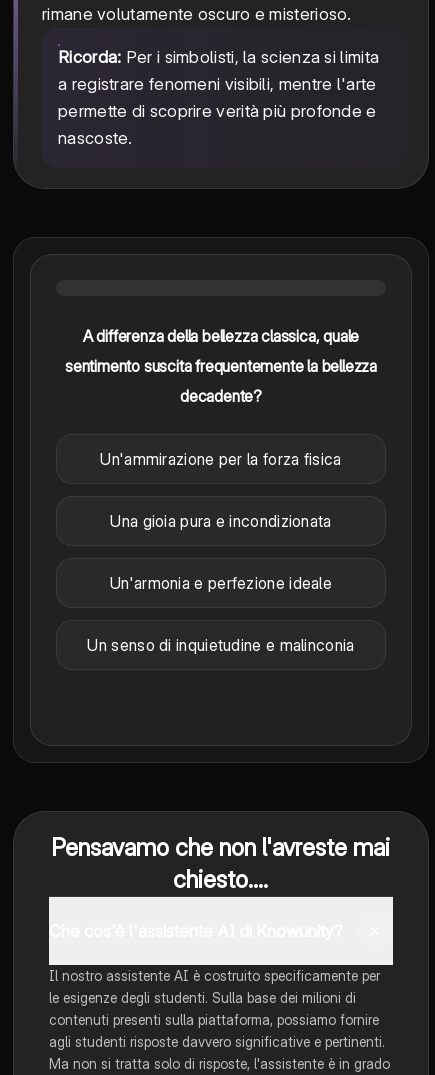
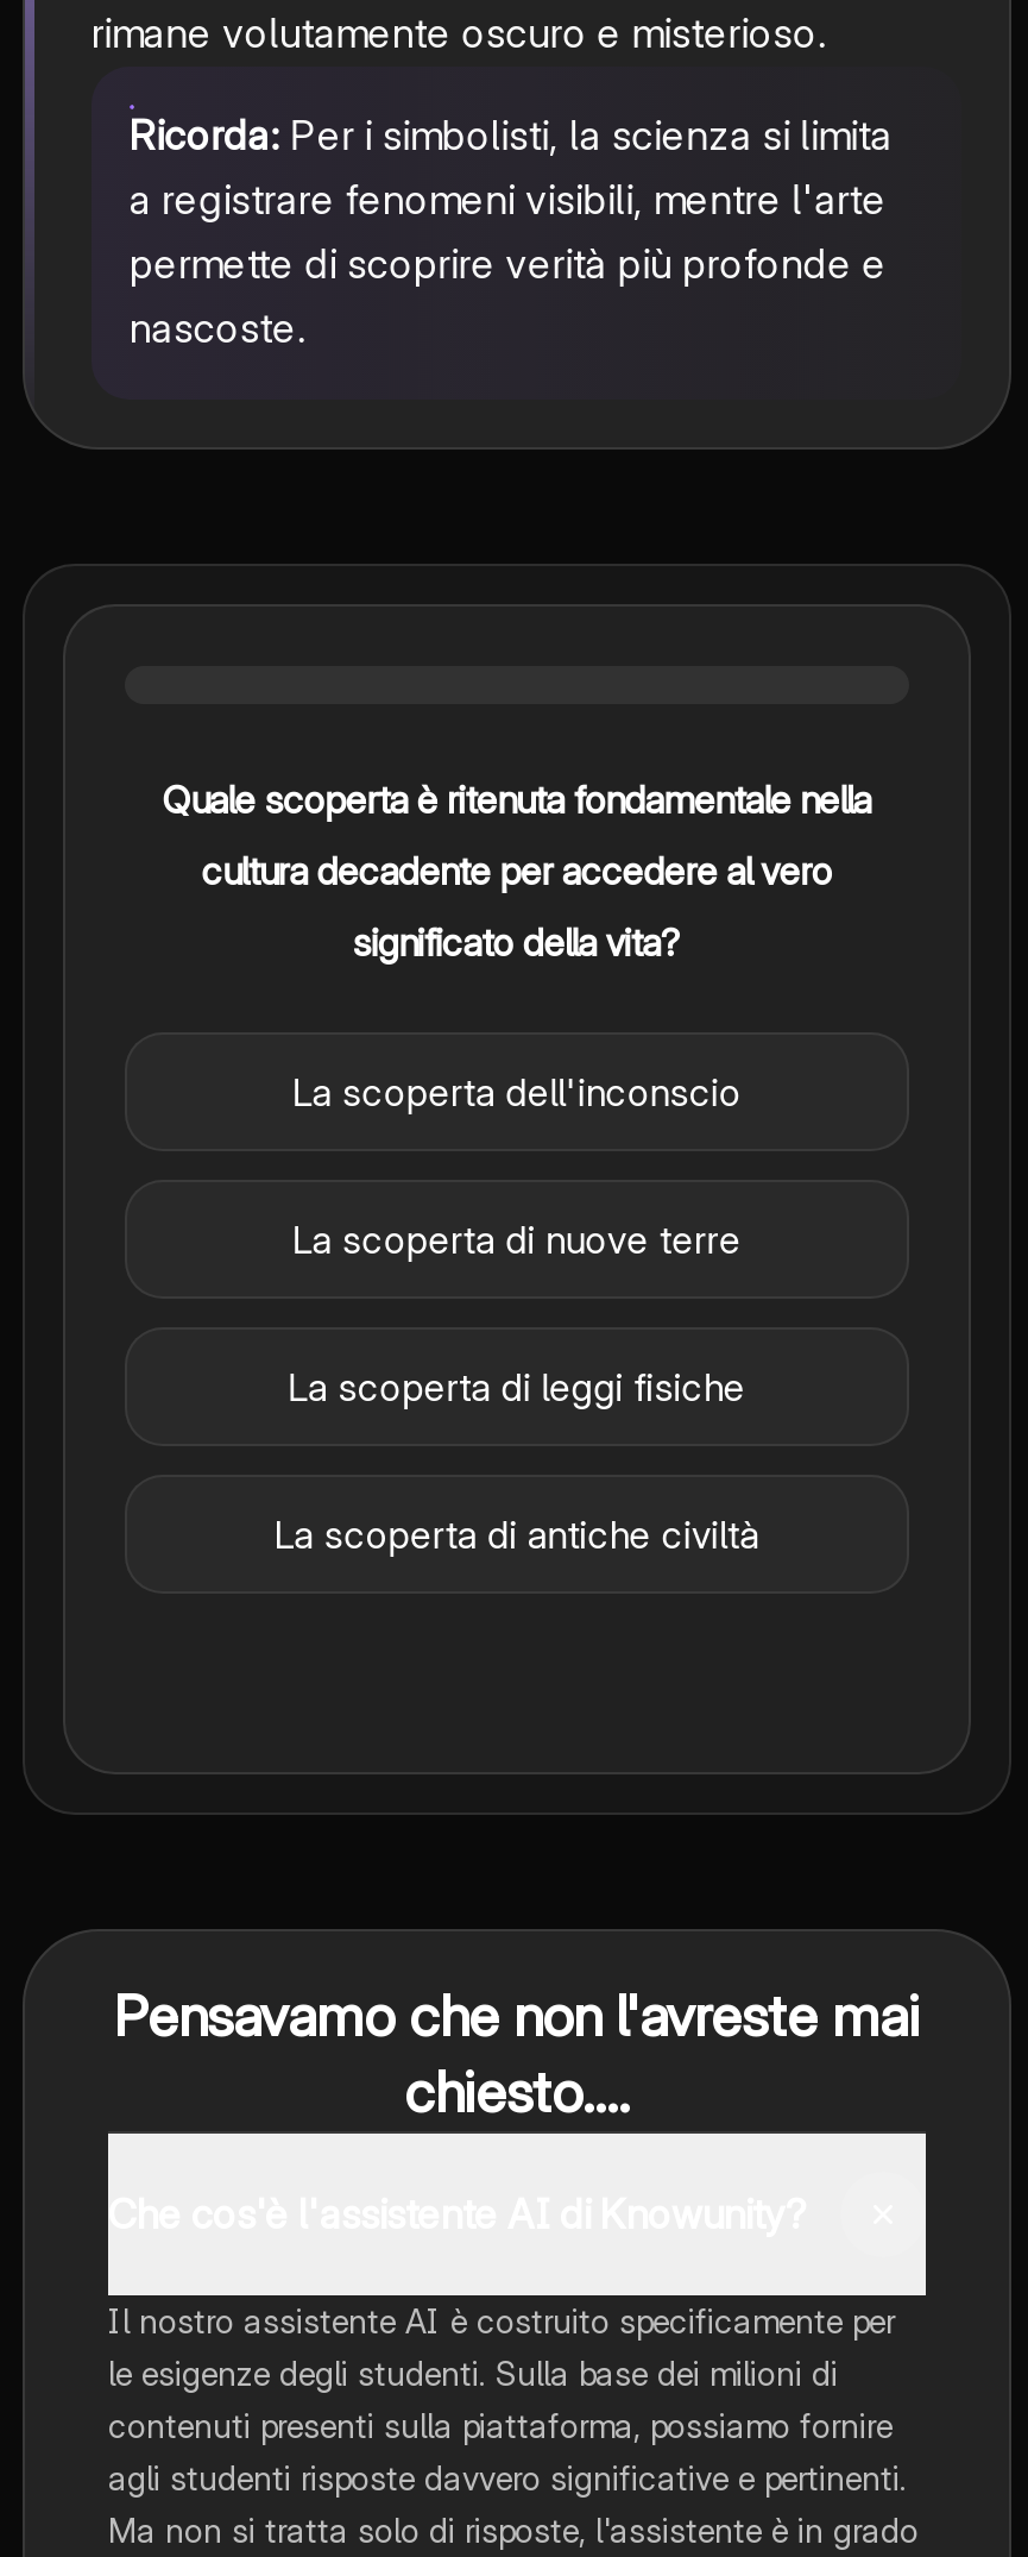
[83,326,359,346] A differenza della bellezza classica, quale -> [163,776,871,823] Quale scoperta è ritenuta fondamentale nella
[65,356,377,376] sentimento suscita frequentemente la bellezza -> [202,847,832,895] cultura decadente per accedere al vero
[180,386,262,406] decadente? -> [352,919,681,966] significato della vita?
[100,449,342,469] Un'ammirazione per la forza fisica -> [293,1068,741,1116] La scoperta dell'inconscio
[110,511,332,531] Una gioia pura e incondizionata -> [293,1216,741,1264] La scoperta di nuove terre
[110,573,332,593] Un'armonia e perfezione ideale -> [288,1363,746,1411] La scoperta di leggi fisiche
[87,635,354,655] Un senso di inquietudine e malinconia -> [275,1511,759,1558] La scoperta di antiche civiltà

